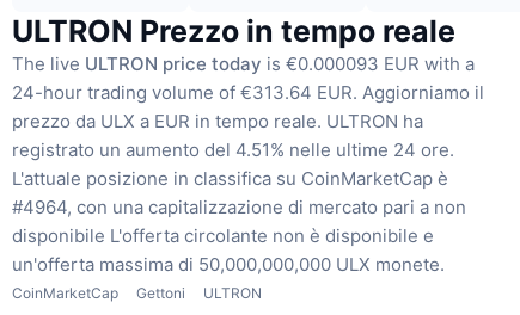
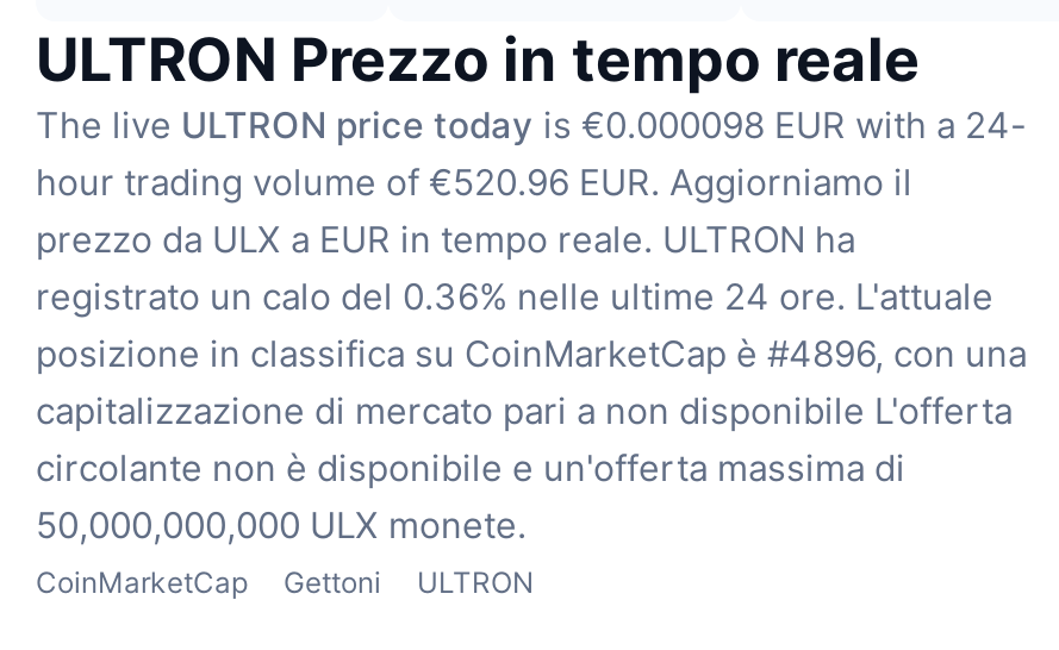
[12,53,484,104] The live ULTRON price today is €0.000093 EUR with a | 24-hour trading volume of €313.64 EUR. Aggiorniamo il -> [36,104,1027,206] The live ULTRON price today is €0.000098 EUR with a 24- | hour trading volume of €520.96 EUR. Aggiorniamo il
[12,139,466,276] registrato un aumento del 4.51% nelle ultime 24 ore. | L'attuale posizione in classifica su CoinMarketCap è | #4964, con una capitalizzazione di mercato pari a non | disponibile L'offerta circolante non è disponibile e | un'offerta massima di 50,000,000,000 ULX monete. -> [36,275,1027,549] registrato un calo del 0.36% nelle ultime 24 ore. L'attuale | posizione in classifica su CoinMarketCap è #4896, con una | capitalizzazione di mercato pari a non disponibile L'offerta | circolante non è disponibile e un'offerta massima di | 50,000,000,000 ULX monete.

